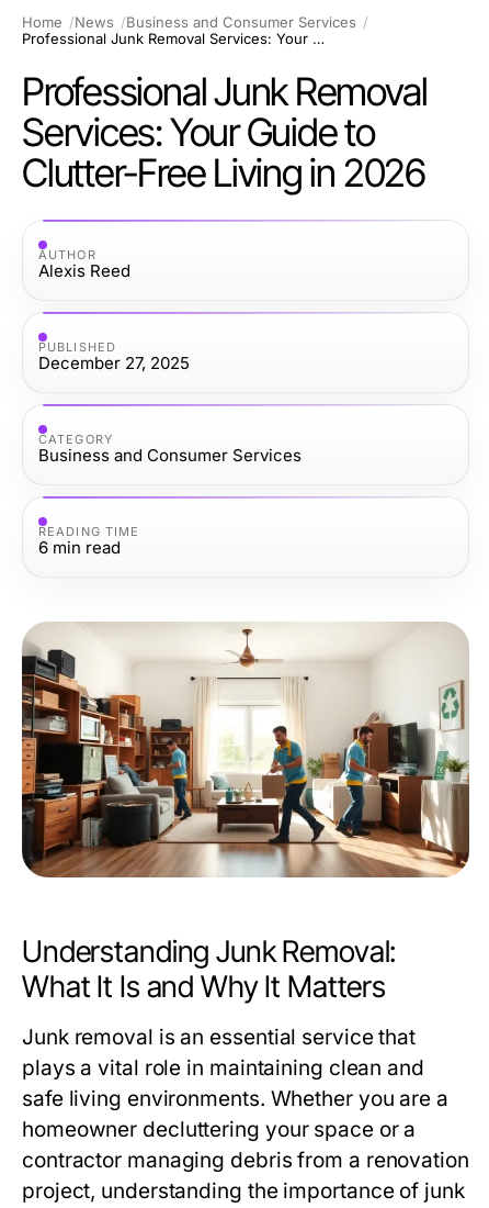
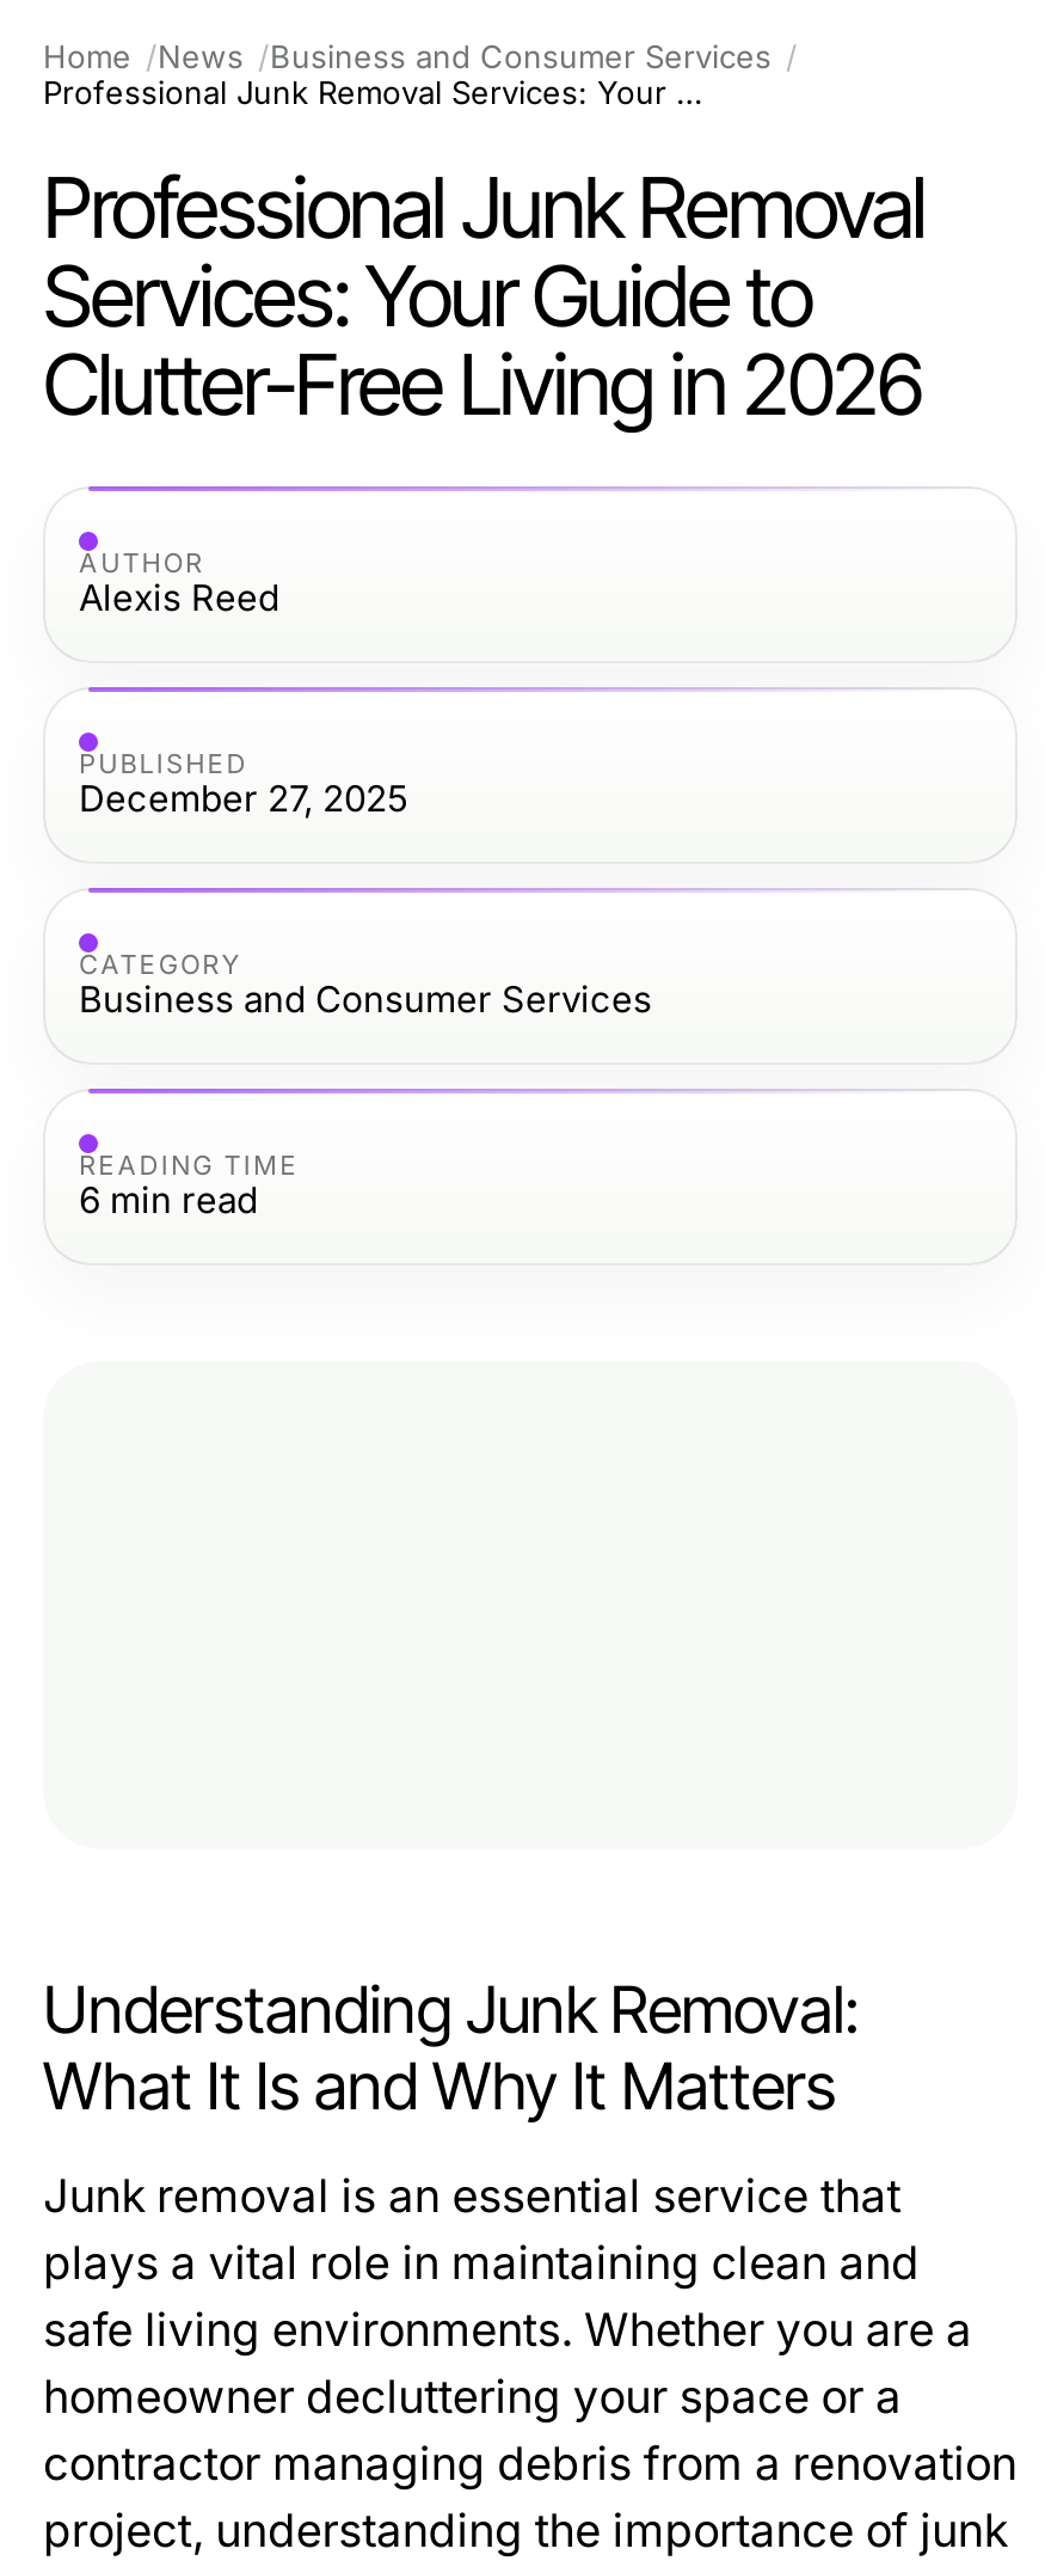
[21,622,470,879] [image] -> none

